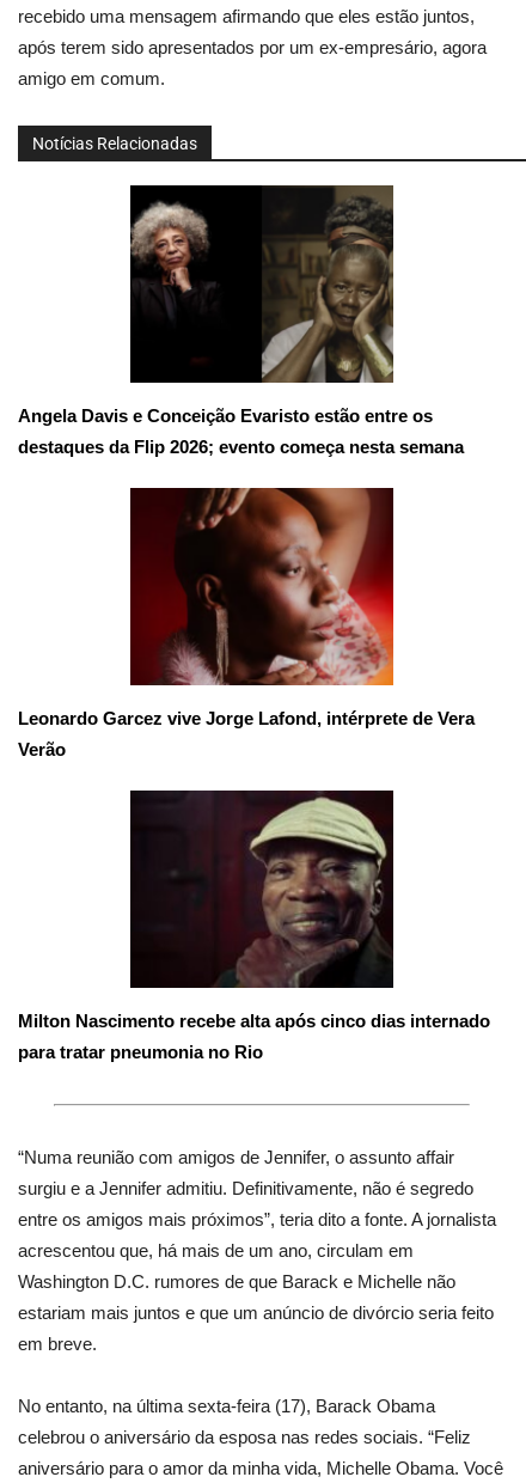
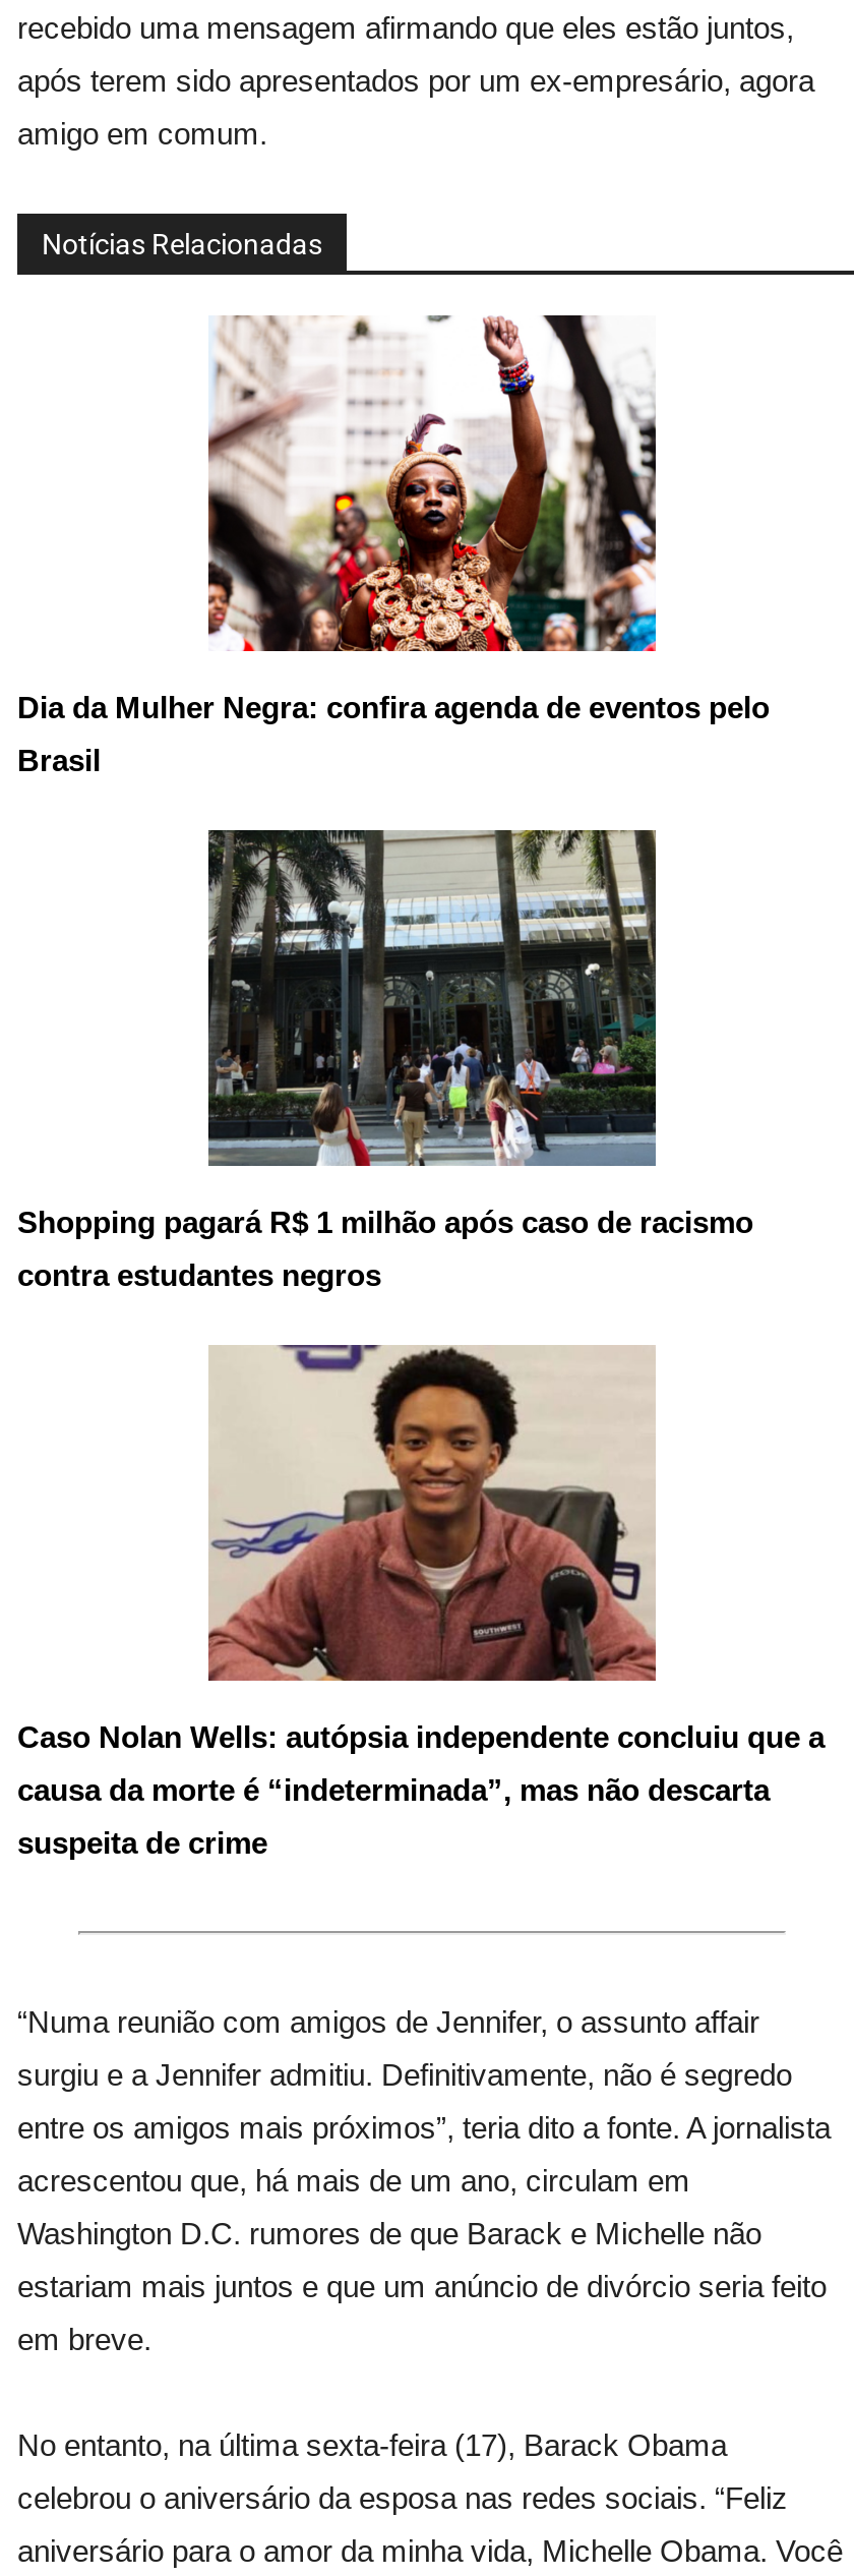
[18,184,464,456] [image] | Angela Davis e Conceição Evaristo estão entre os | destaques da Flip 2026; evento começa nesta semana -> [17,315,770,776] [image] | Dia da Mulher Negra: confira agenda de eventos pelo | Brasil
[18,488,475,759] [image] | Leonardo Garcez vive Jorge Lafond, intérprete de Vera | Verão -> [17,844,753,1291] [image] | Shopping pagará R$ 1 milhão após caso de racismo | contra estudantes negros
[18,789,490,1061] [image] | Milton Nascimento recebe alta após cinco dias internado | para tratar pneumonia no Rio -> [17,1345,825,1859] [image] | Caso Nolan Wells: autópsia independente concluiu que a | causa da morte é “indeterminada”, mas não descarta | suspeita de crime

